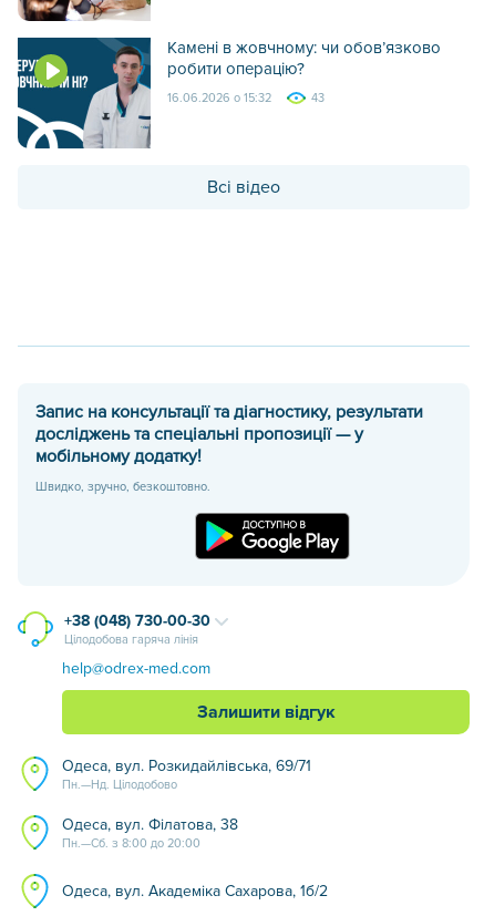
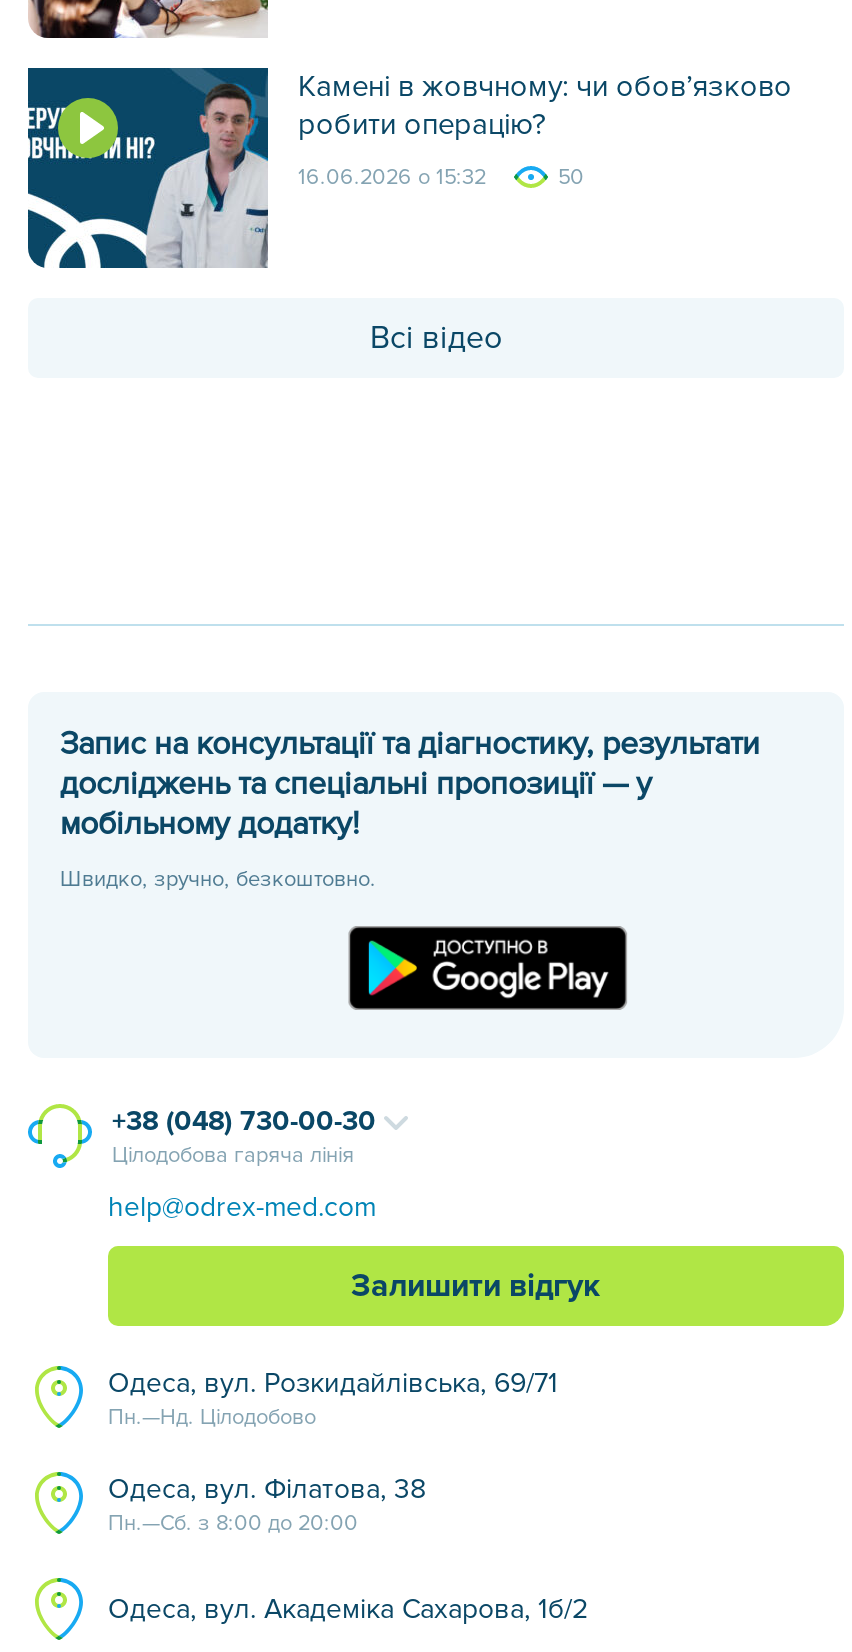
[311,91,325,106] 43 -> [558,165,584,191] 50

